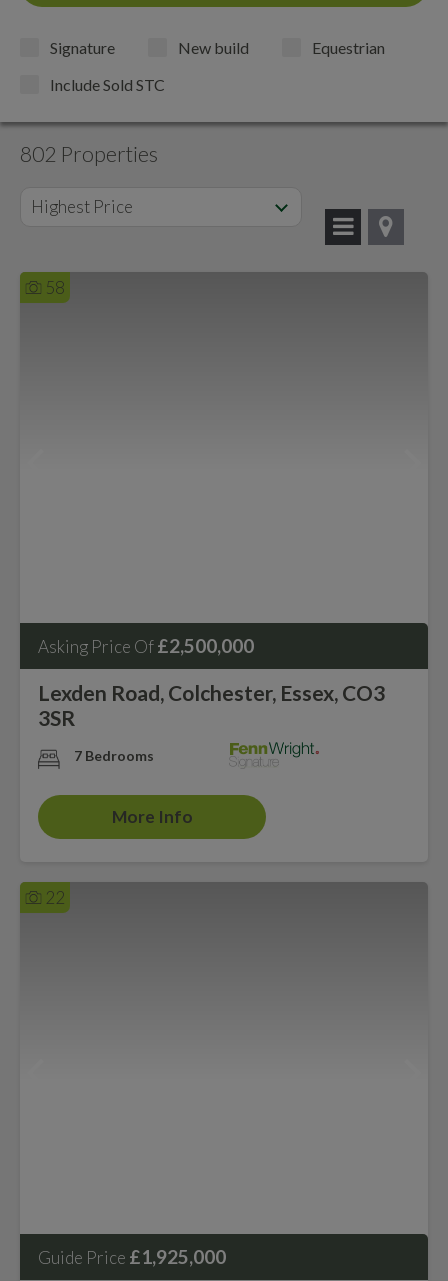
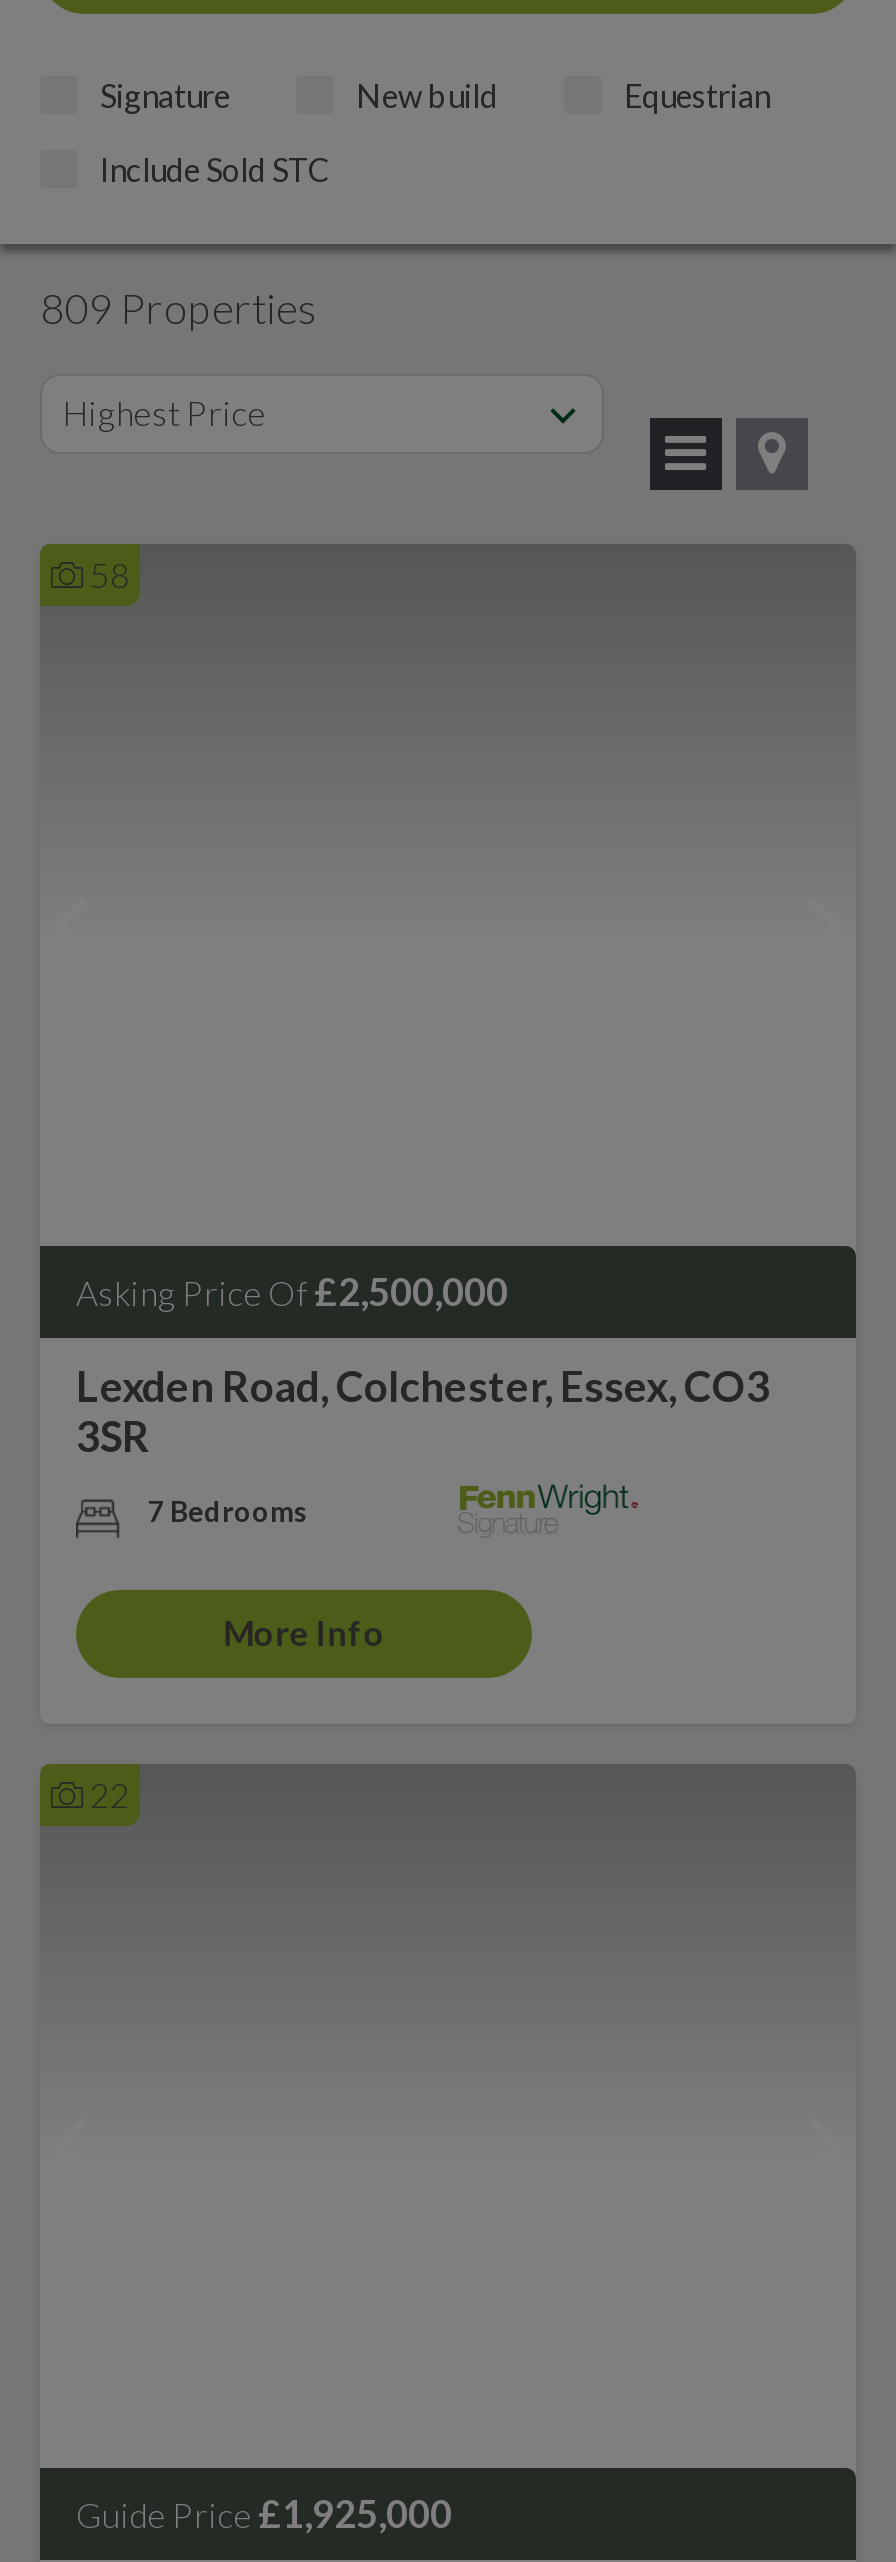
[20,141,158,166] 802 Properties -> [40,282,316,332] 809 Properties

